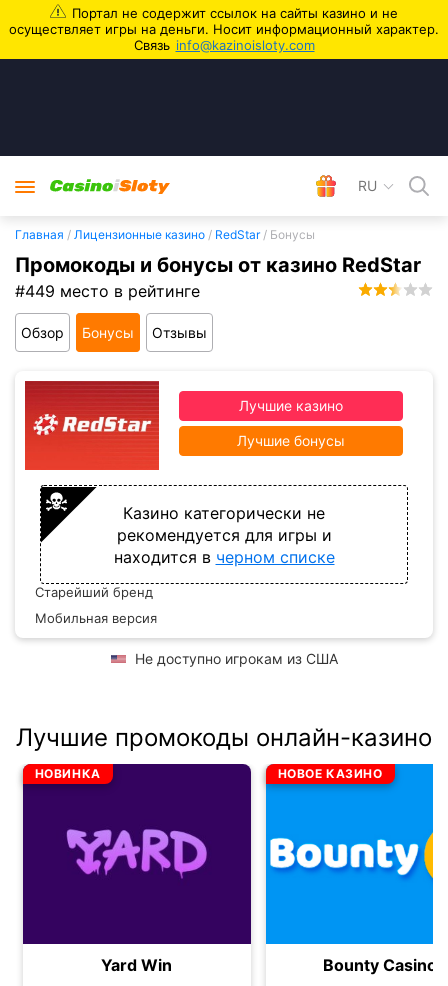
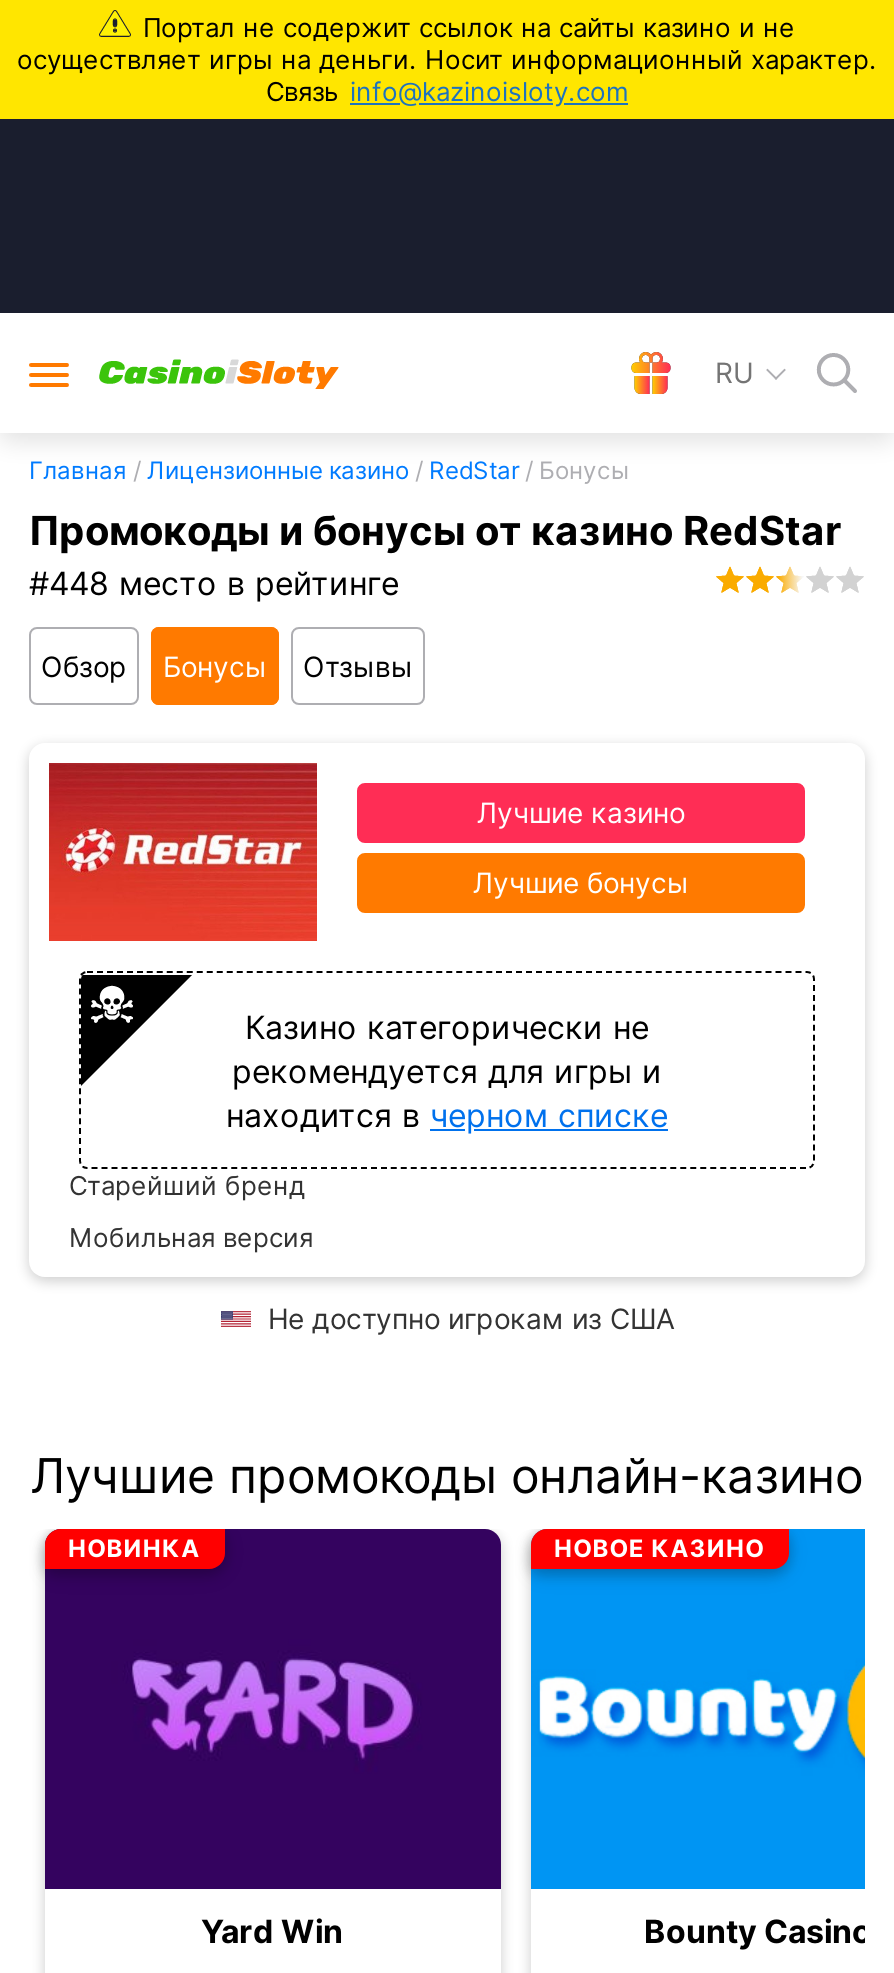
[15,281,200,301] #449 место в рейтинге -> [29,564,399,604] #448 место в рейтинге

